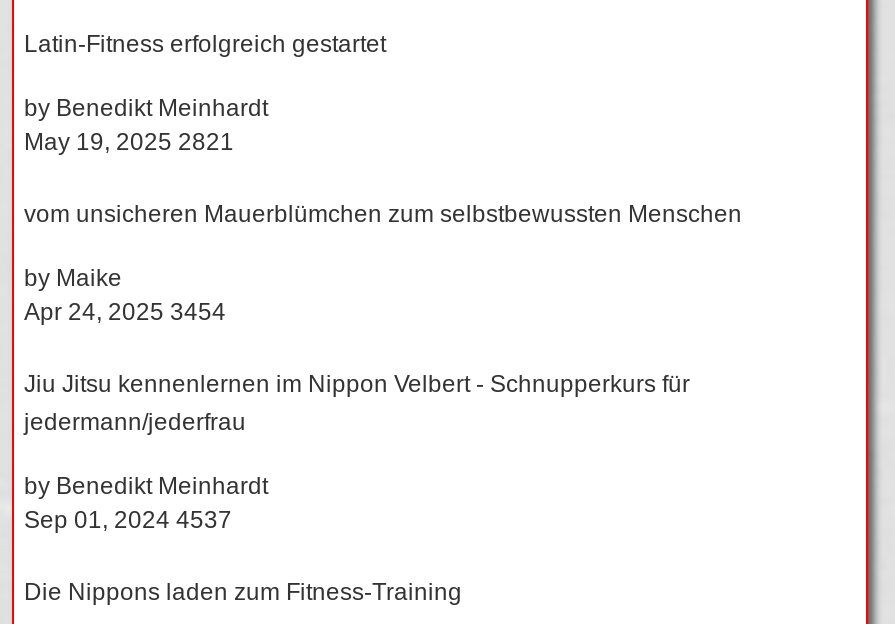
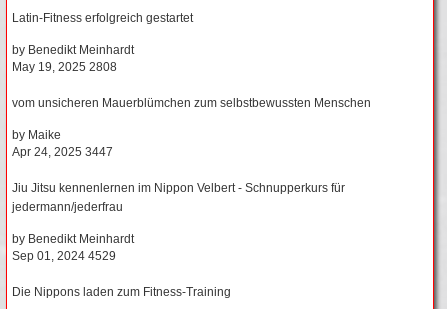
[24,128,234,156] May 19, 2025 2821 -> [12,60,117,74] May 19, 2025 2808
[24,298,226,326] Apr 24, 2025 3454 -> [12,145,113,159] Apr 24, 2025 3447
[24,506,232,534] Sep 01, 2024 4537 -> [12,249,116,263] Sep 01, 2024 4529

